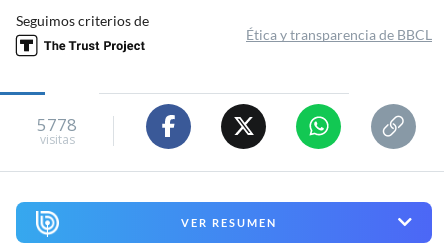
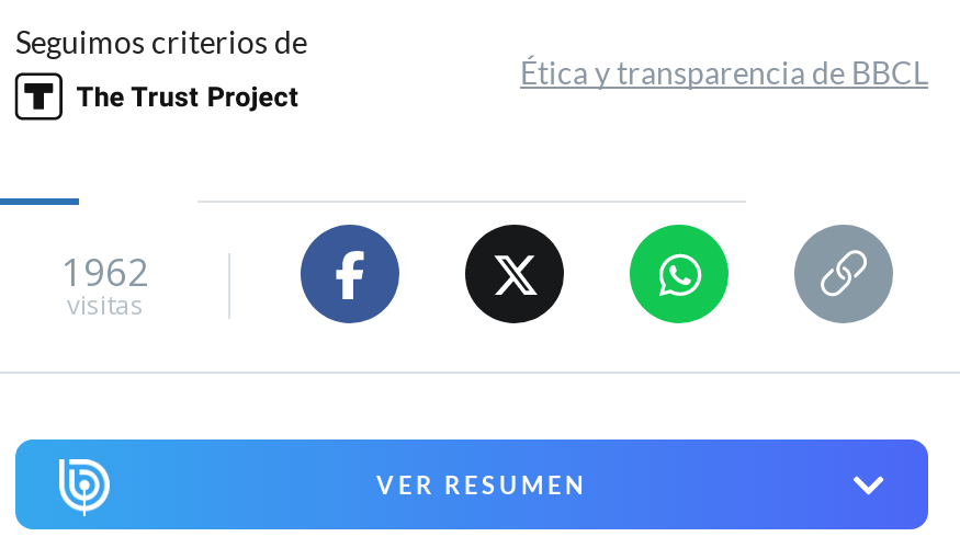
[37,113,77,136] 5778 -> [61,246,149,296] 1962

